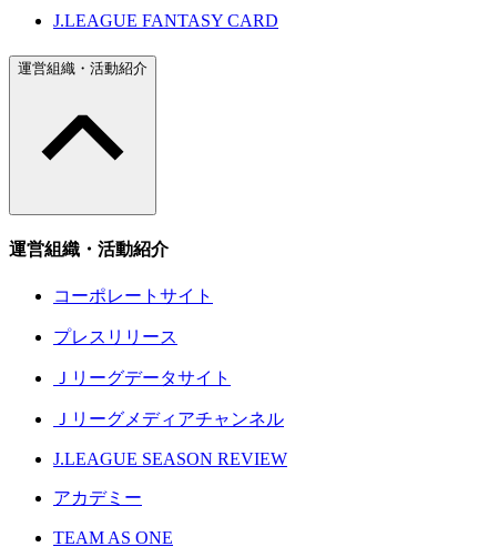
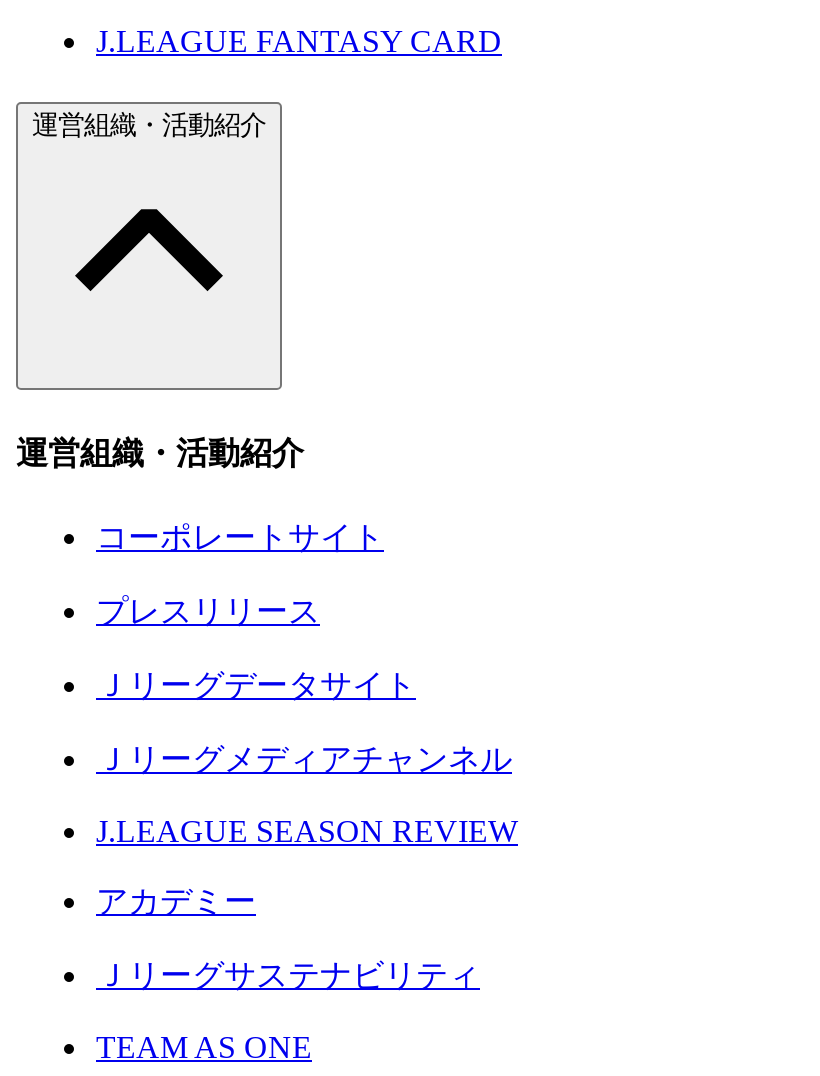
none -> [96,957,480,991] Ｊリーグサステナビリティ

